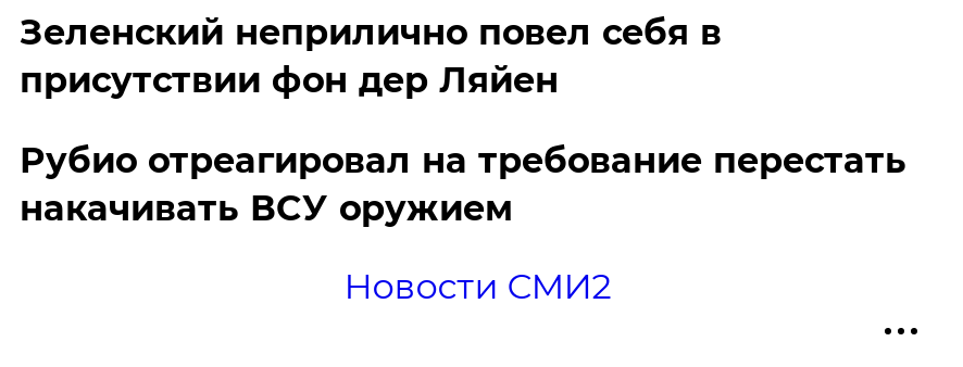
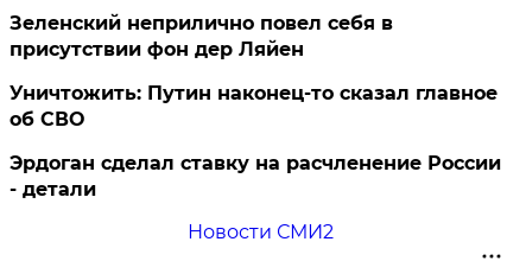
[19,140,906,229] Рубио отреагировал на требование перестать | накачивать ВСУ оружием -> [10,82,502,200] Уничтожить: Путин наконец-то сказал главное | об СВО | Эрдоган сделал ставку на расчленение России | - детали

